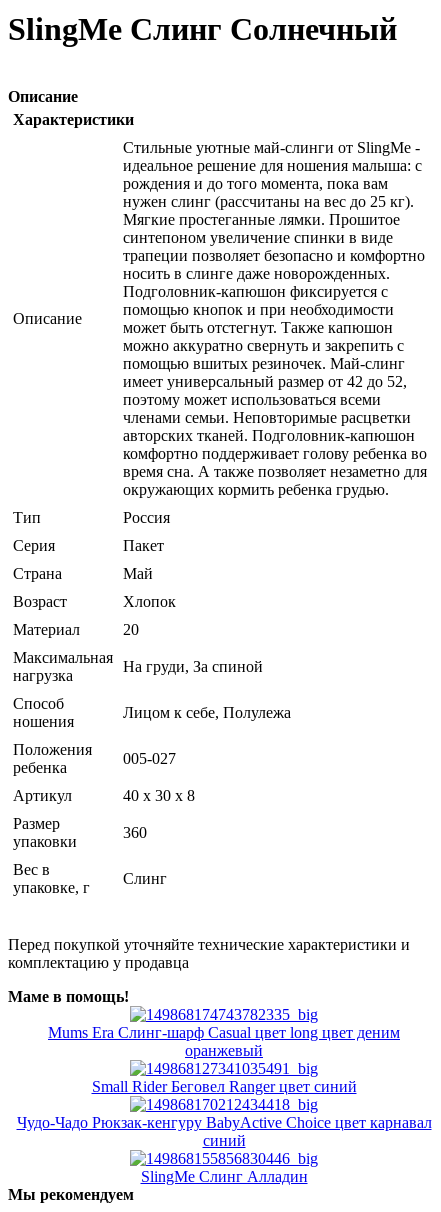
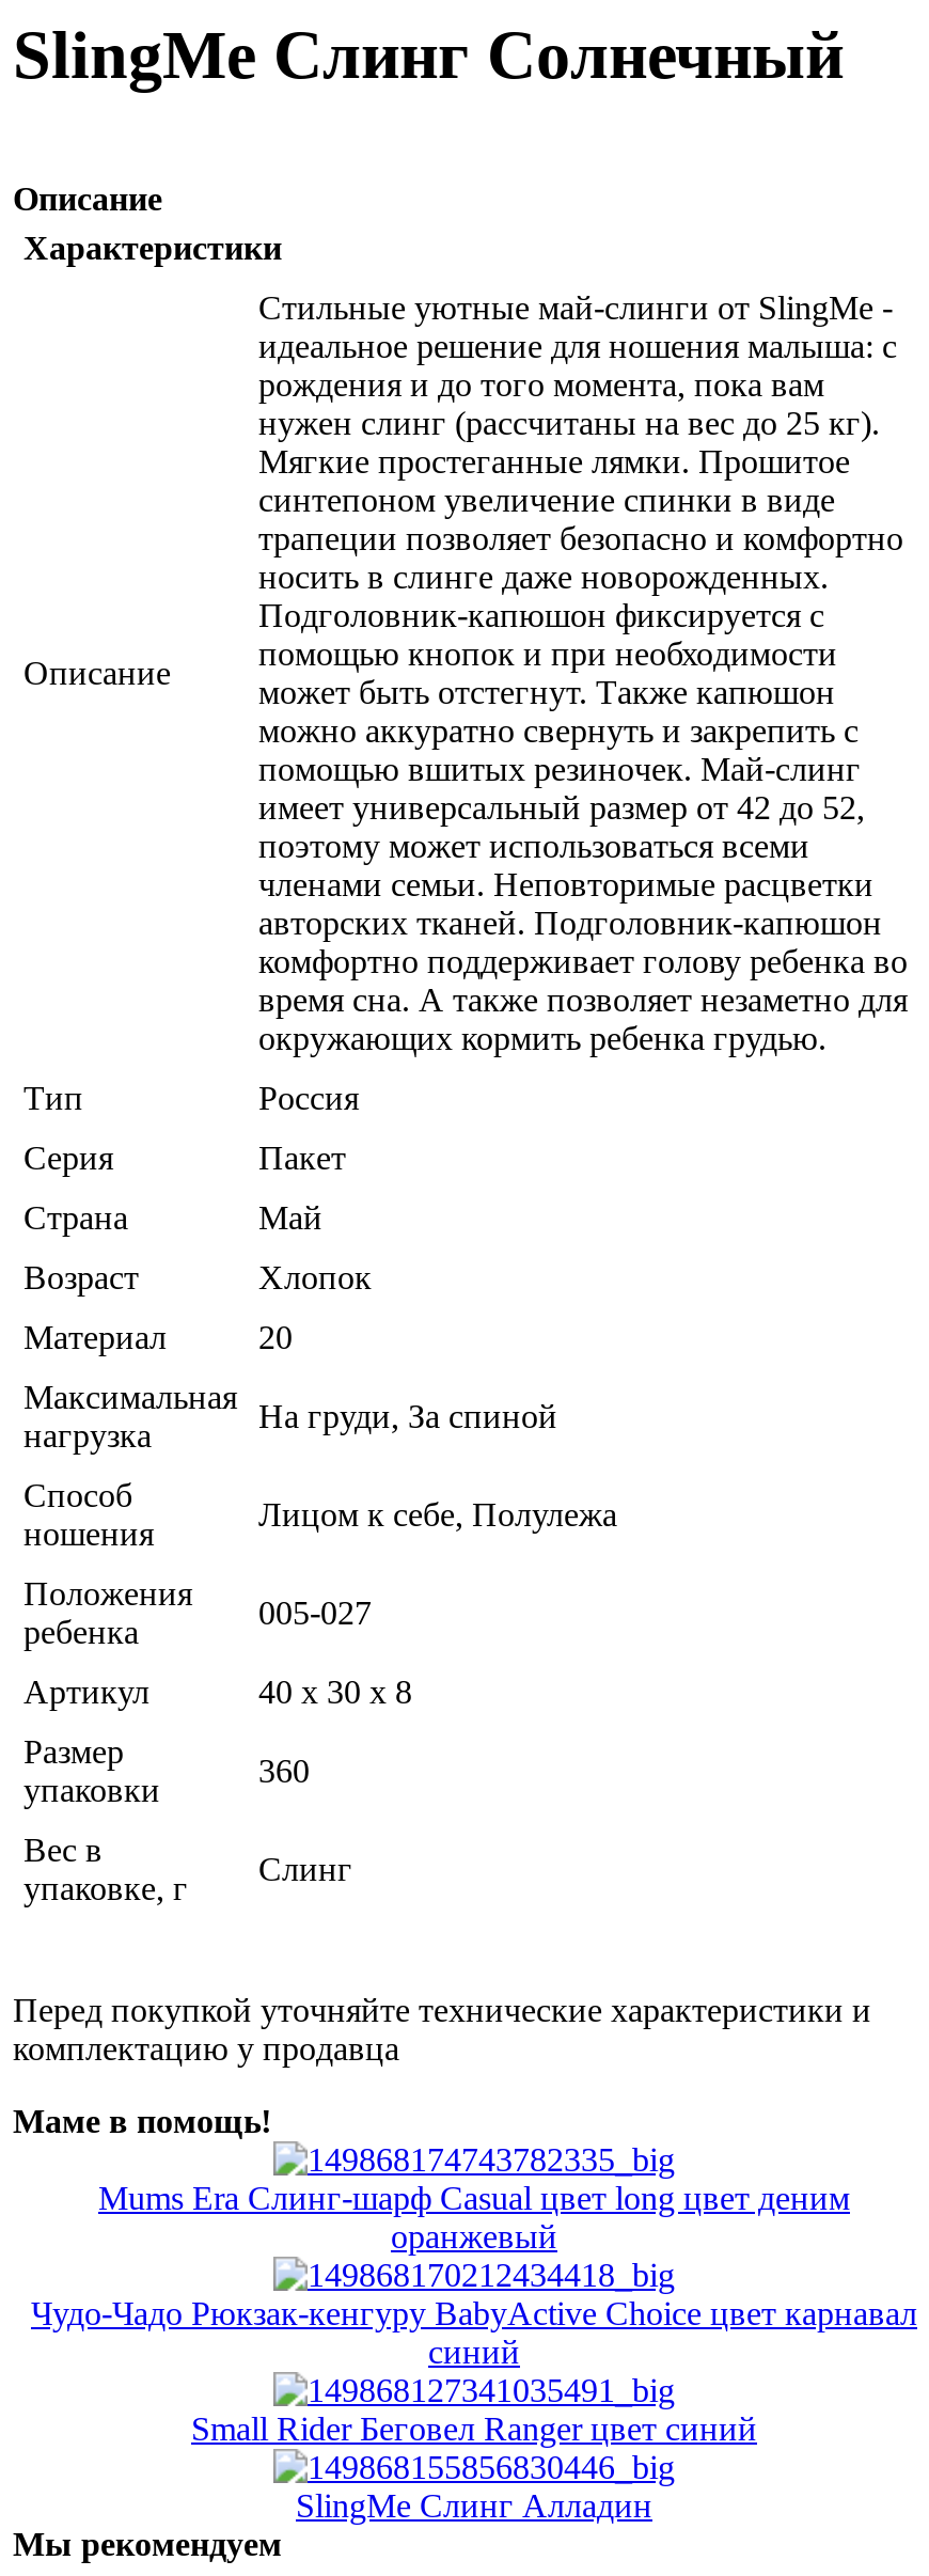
moved [91,1078,356,1095] -> [191,2410,757,2447]: Small Rider Беговел Ranger цвет синий
moved [16,1114,431,1149] -> [31,2295,917,2370]: Чудо-Чадо Рюкзак-кенгуру BabyActive Choice цвет карнавал | синий

